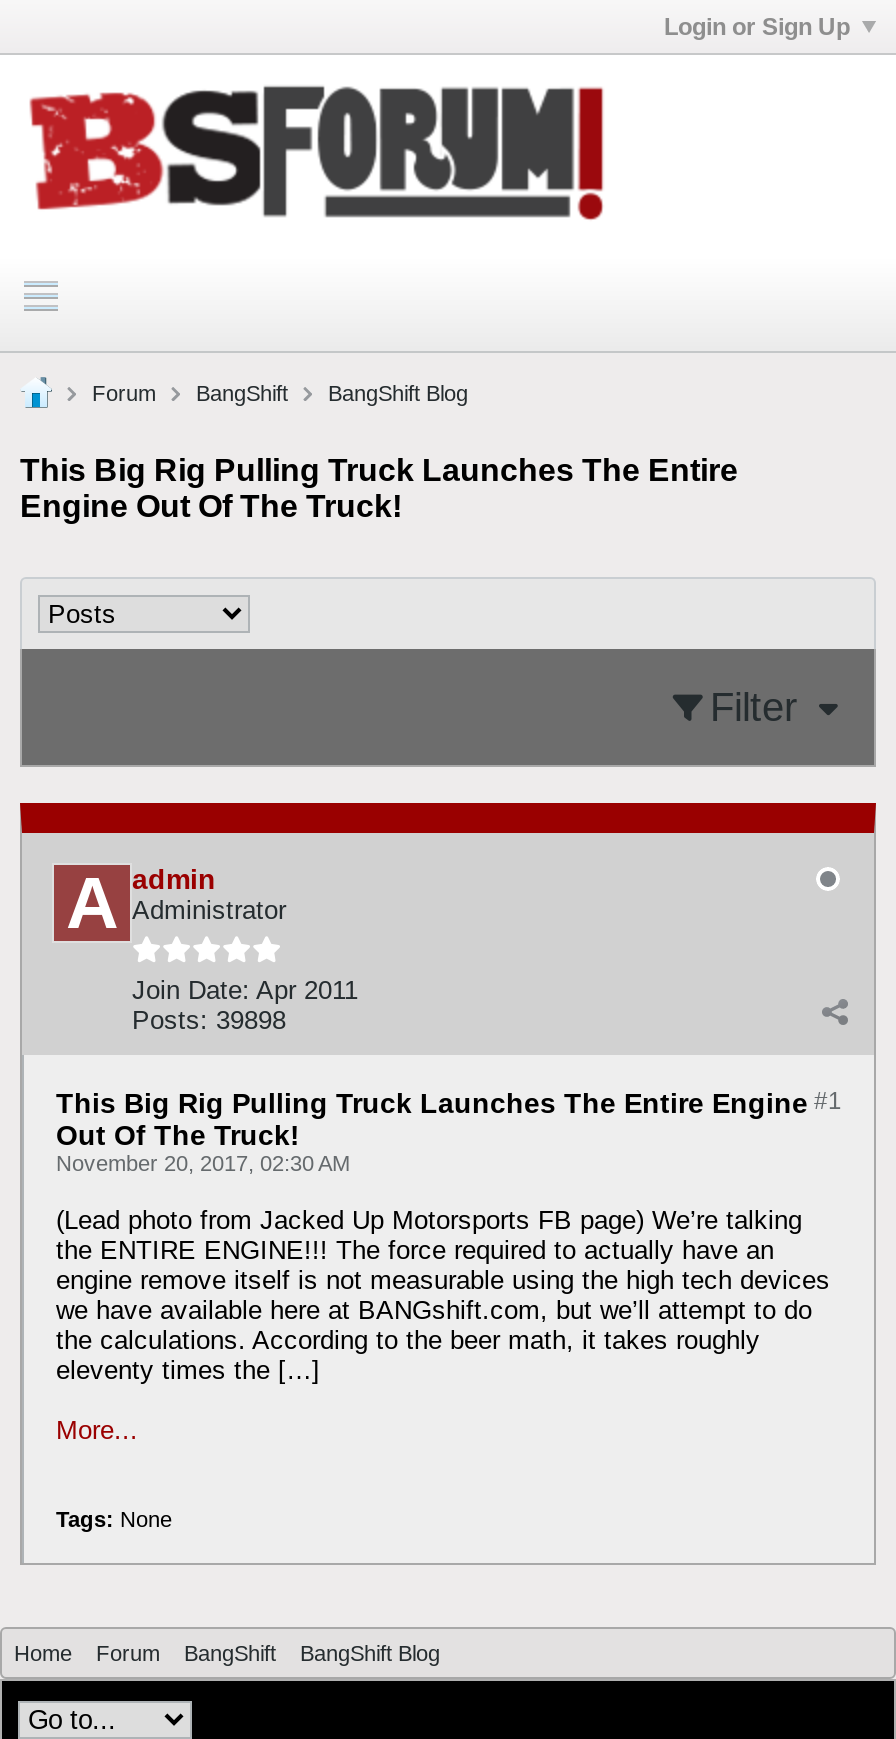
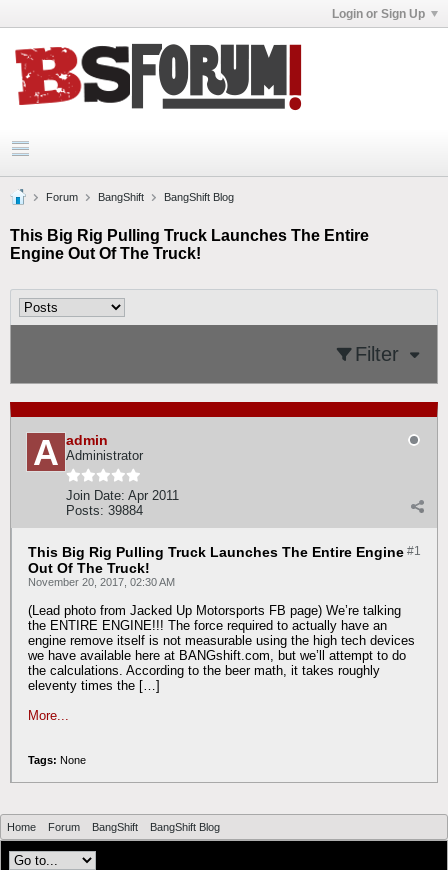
[132,1005,286,1035] Posts: 39898 -> [66,503,143,518] Posts: 39884

